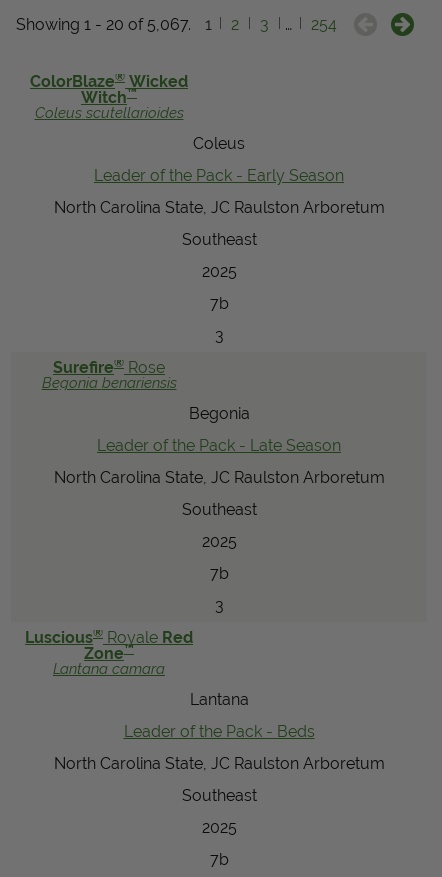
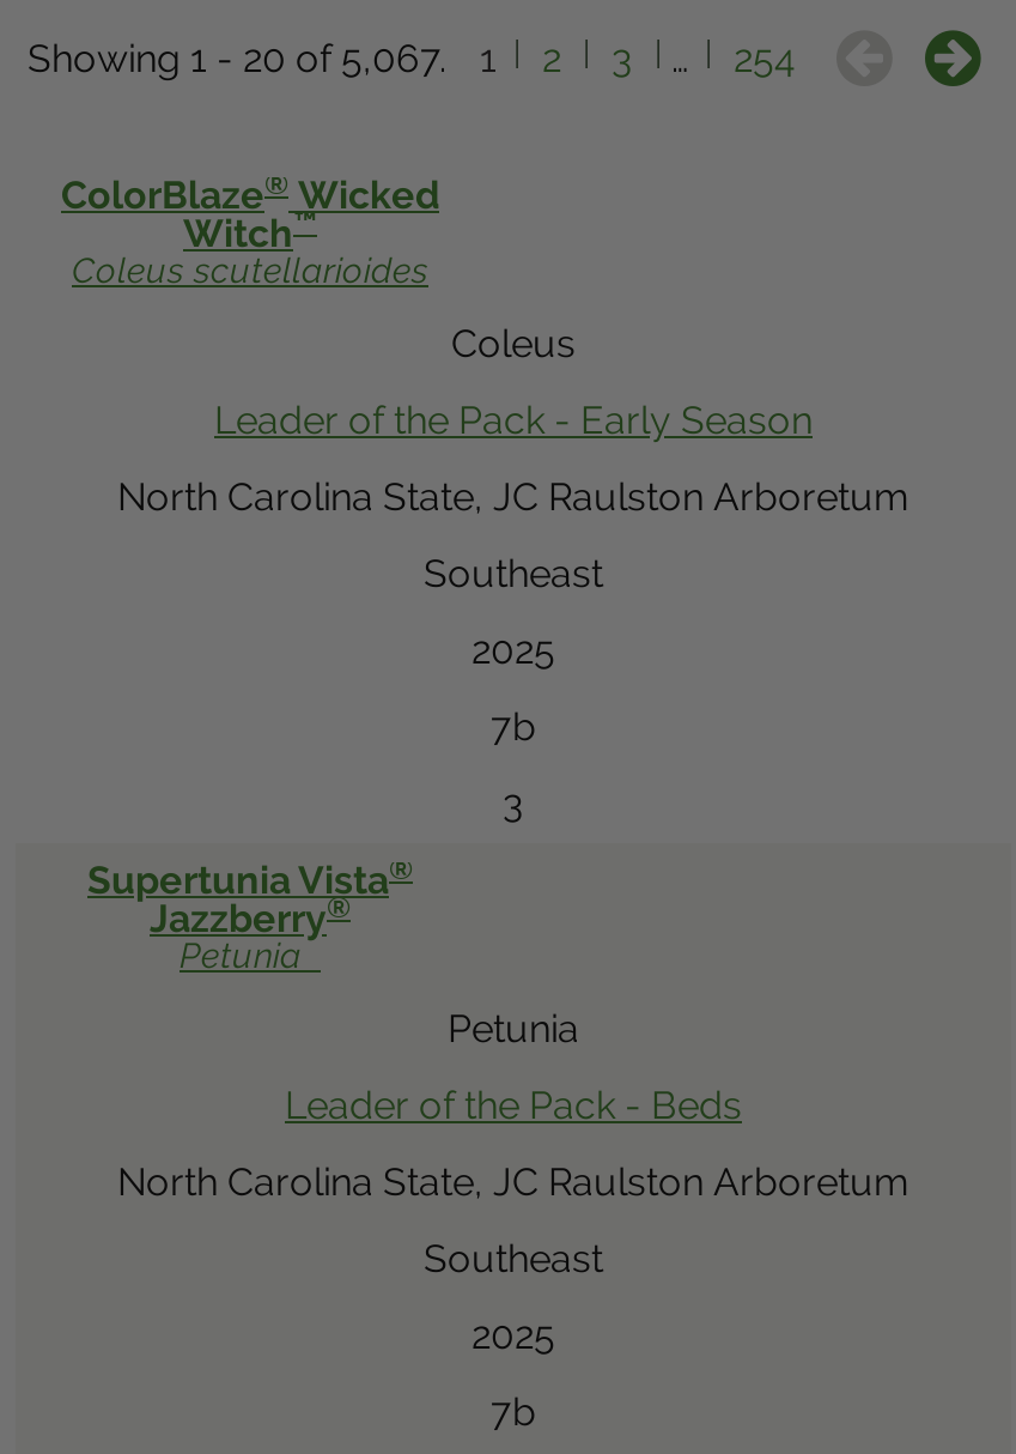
[25,356,384,709] Surefire® Rose | Begonia benariensis | Begonia | Leader of the Pack - Late Season | North Carolina State, JC Raulston Arboretum | Southeast | 2025 | 7b | 3 | Luscious® Royale Red | Zone™ | Lantana camara | Lantana -> [87,853,579,1052] Supertunia Vista® | Jazzberry® | Petunia | Petunia

